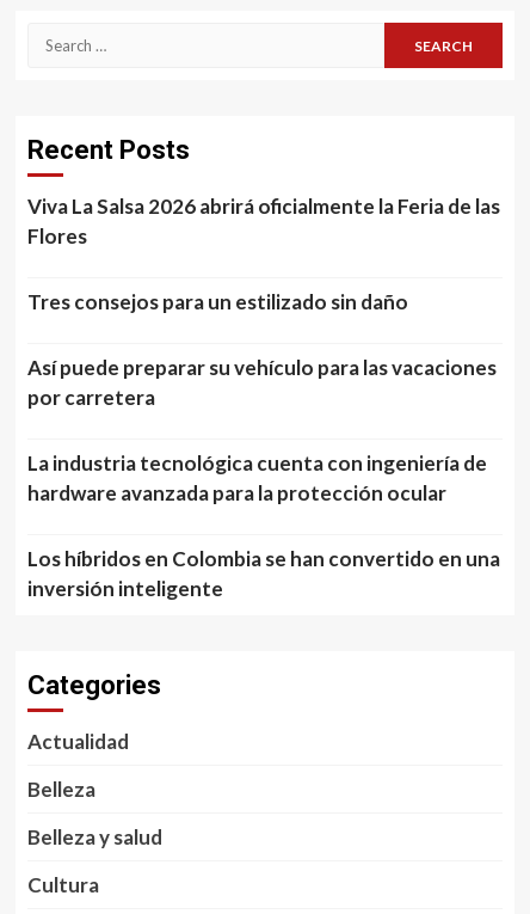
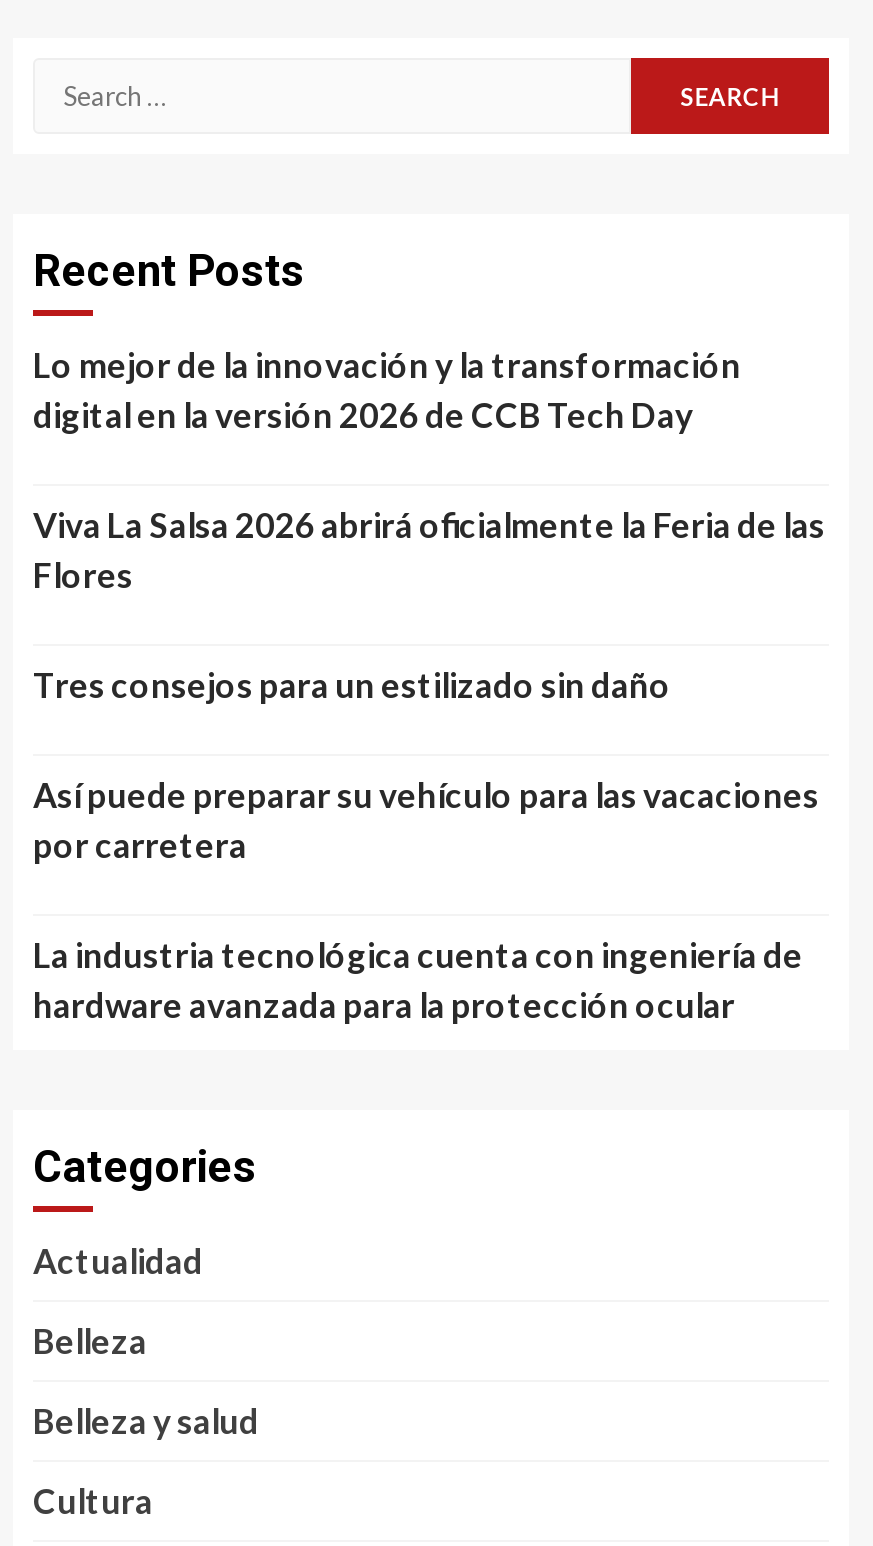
none -> [33,345,741,437] Lo mejor de la innovación y la transformación | digital en la versión 2026 de CCB Tech Day
moved [27,194,500,506] -> [33,505,825,1027]: Viva La Salsa 2026 abrirá oficialmente la Feria de las | Flores | Tres consejos para un estilizado sin daño | Así puede preparar su vehículo para las vacaciones | por carretera | La industria tecnológica cuenta con ingeniería de | hardware avanzada para la protección ocular
[27,547,500,602] Los híbridos en Colombia se han convertido en una | inversión inteligente -> none

